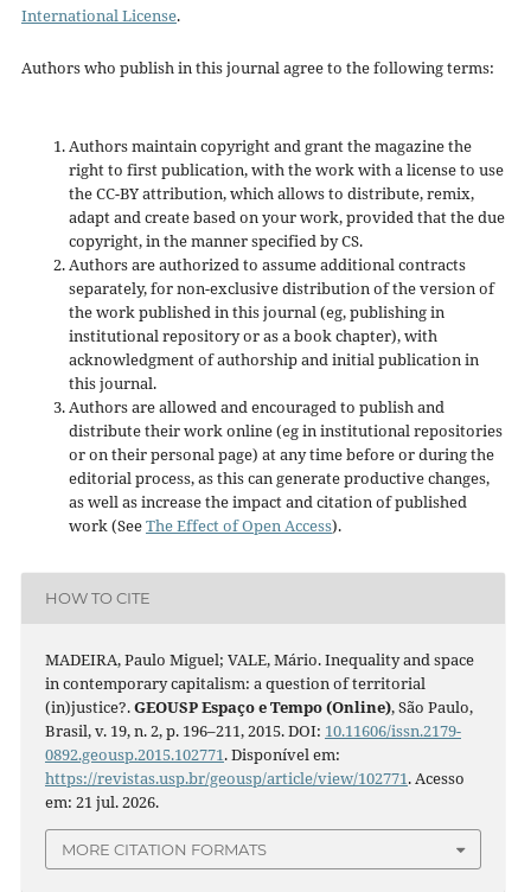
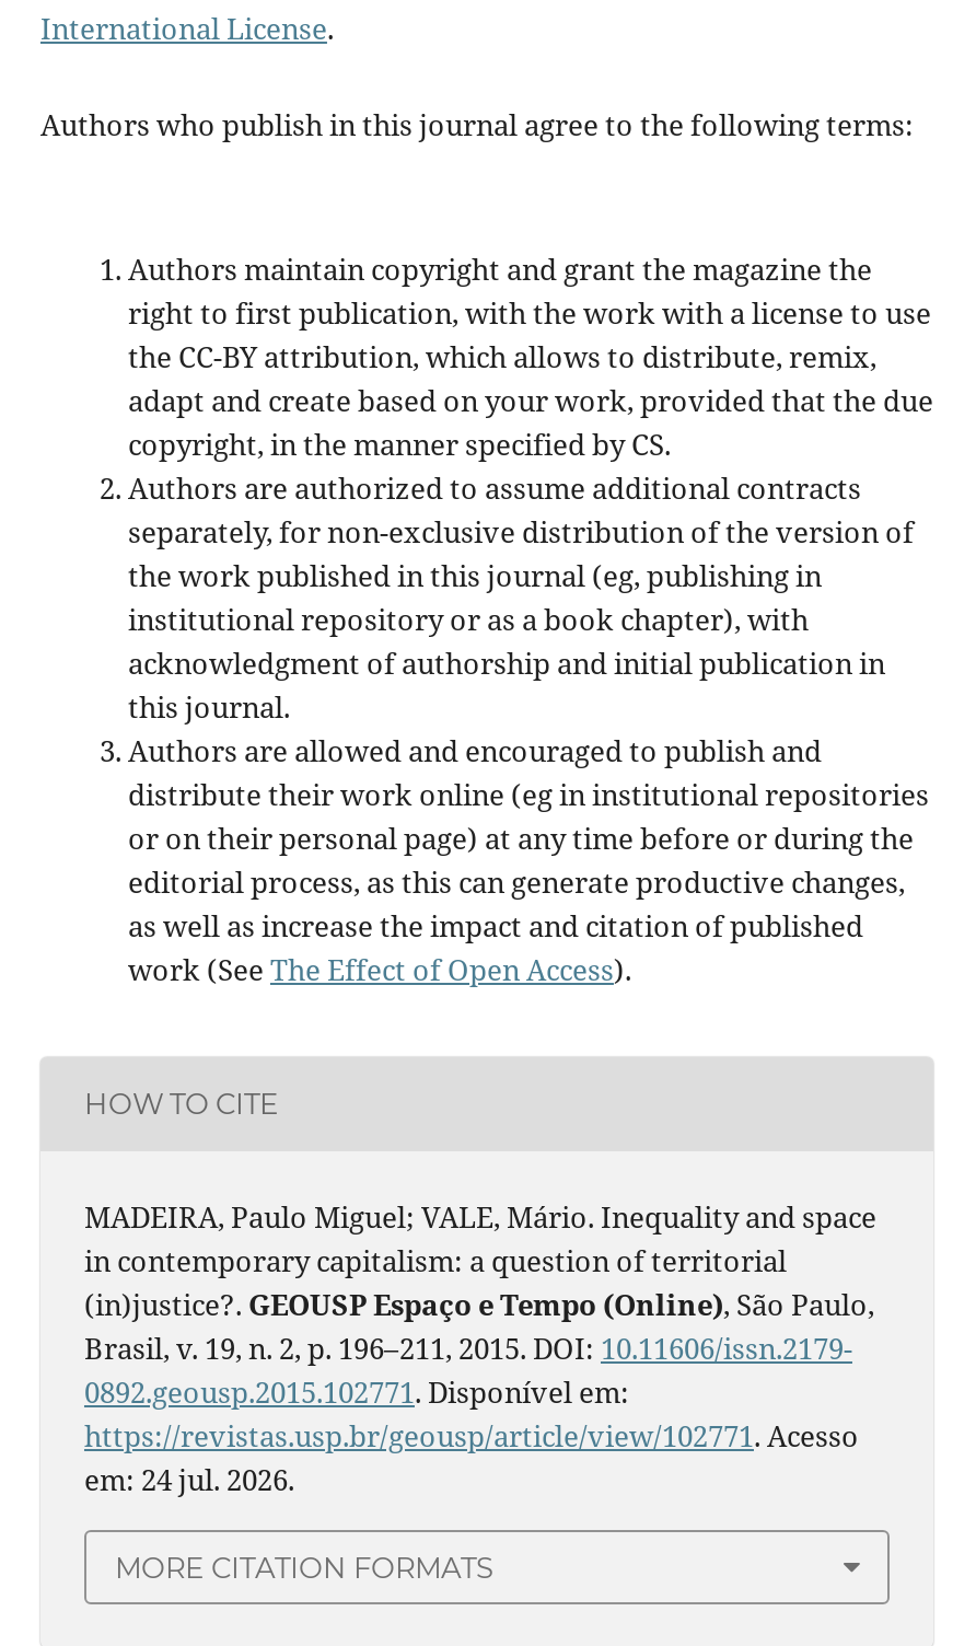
[45,791,159,812] em: 21 jul. 2026. -> [84,1460,294,1499] em: 24 jul. 2026.

